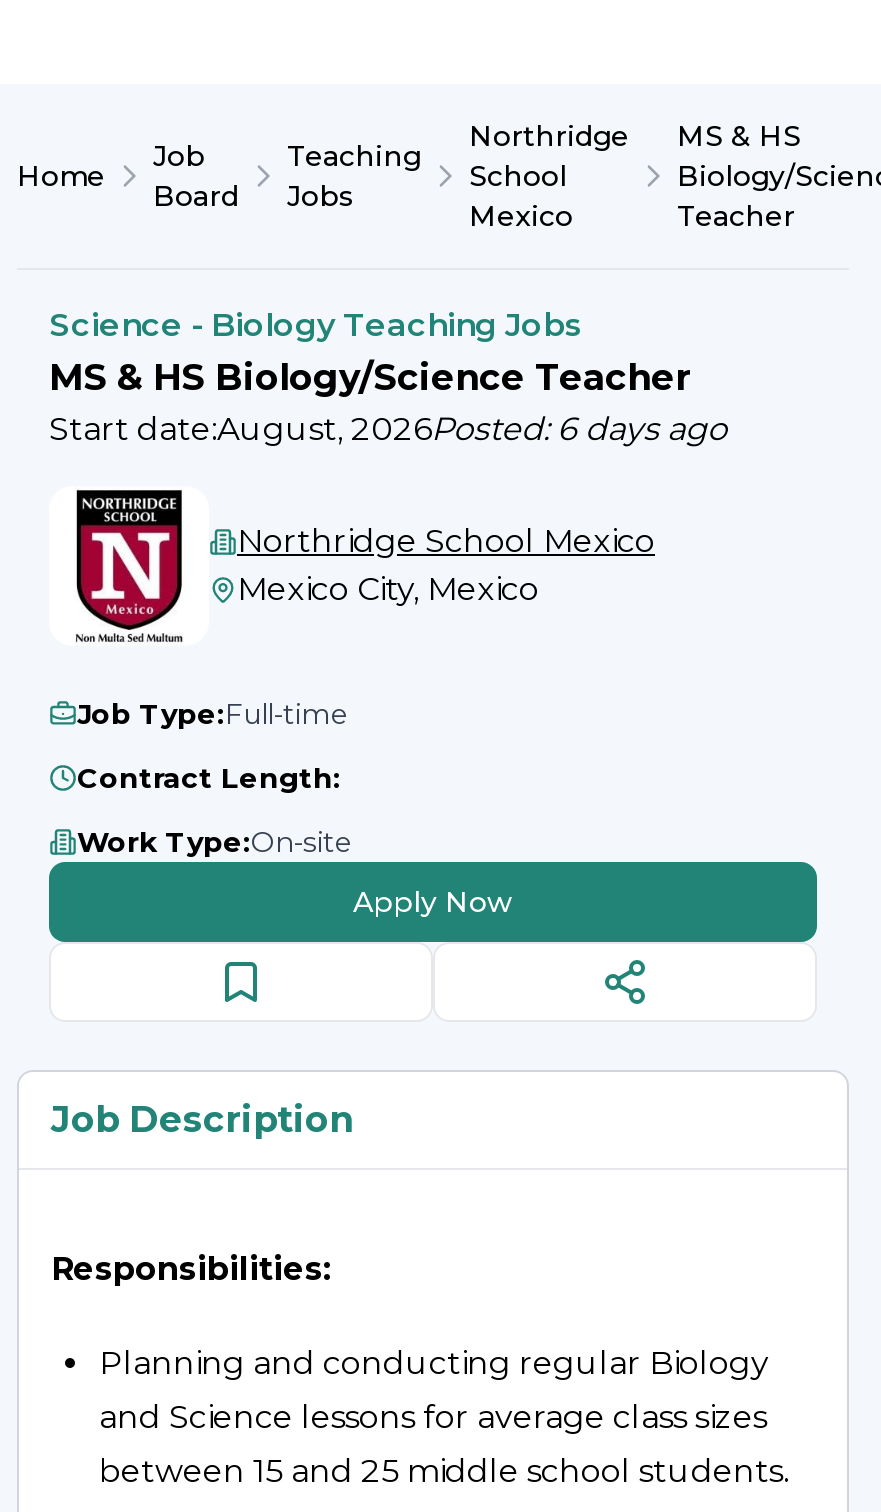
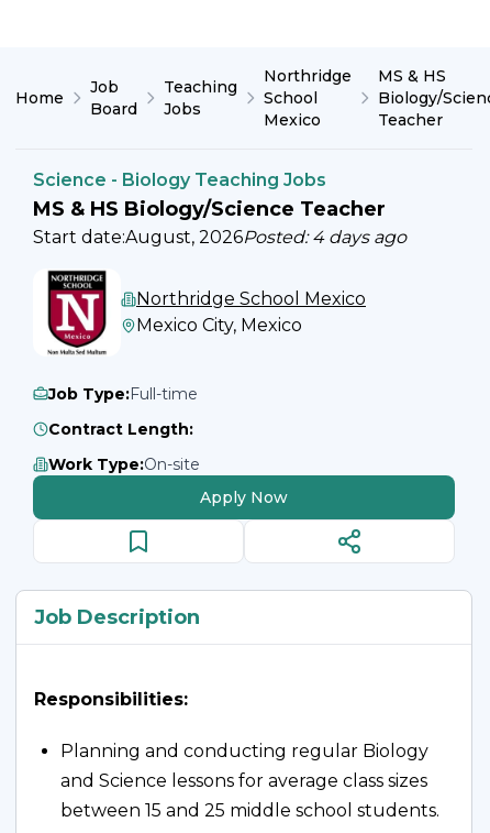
[49,410,727,448] Start date:August, 2026Posted: 6 days ago -> [33,227,407,248] Start date:August, 2026Posted: 4 days ago

